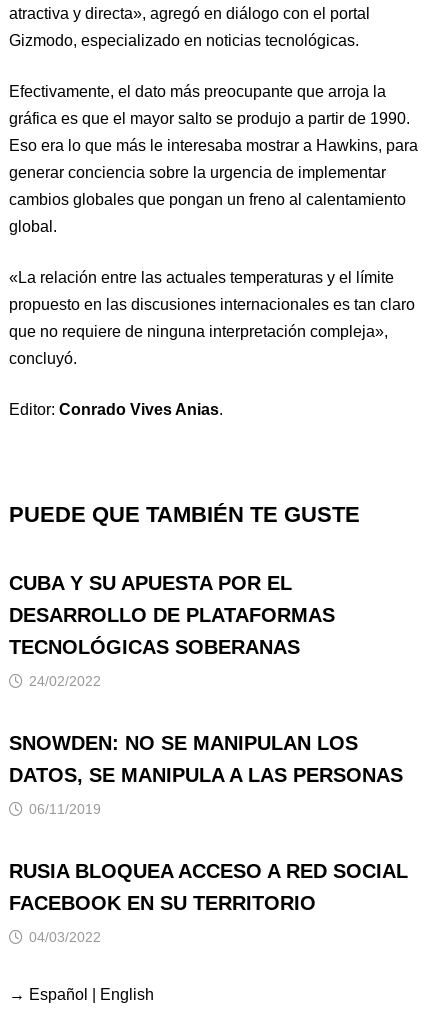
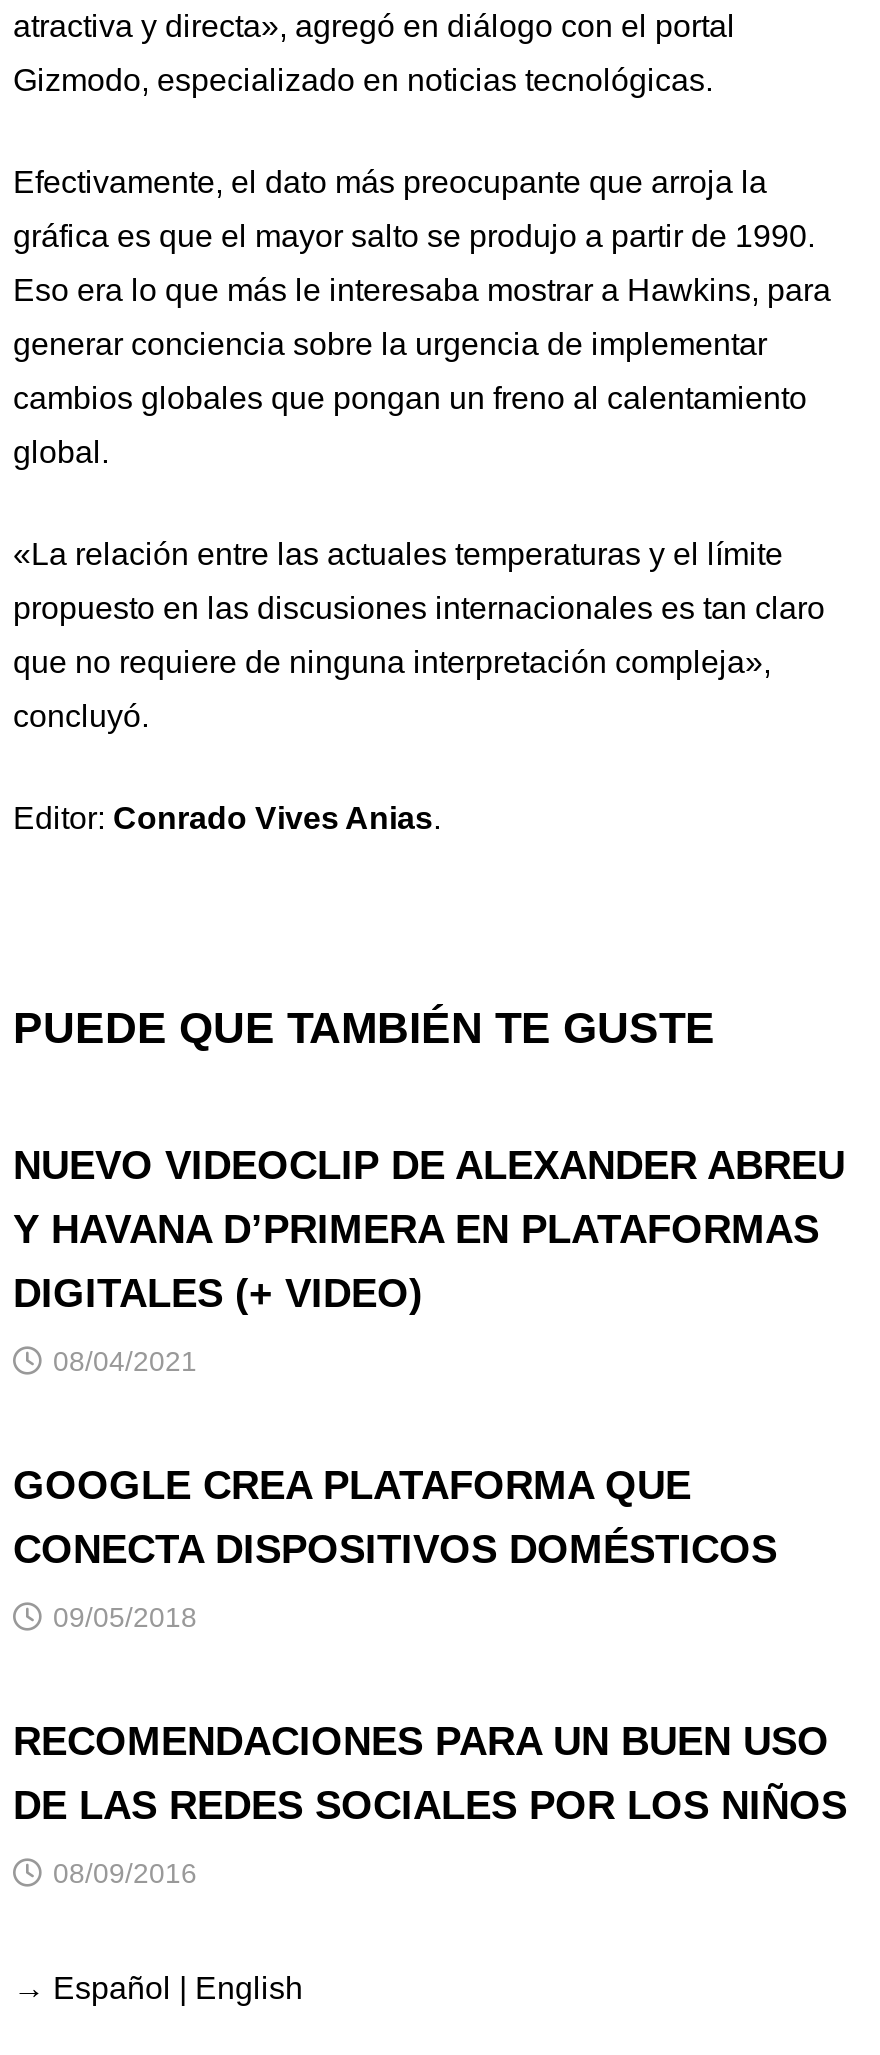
[9,572,292,594] CUBA Y SU APUESTA POR EL -> [13,1144,845,1188] NUEVO VIDEOCLIP DE ALEXANDER ABREU
[9,604,335,626] DESARROLLO DE PLATAFORMAS -> [13,1208,819,1252] Y HAVANA D’PRIMERA EN PLATAFORMAS
[9,636,300,658] TECNOLÓGICAS SOBERANAS -> [13,1272,423,1316] DIGITALES (+ VIDEO)
[29,673,101,689] 24/02/2022 -> [53,1346,197,1378] 08/04/2021
[9,732,358,754] SNOWDEN: NO SE MANIPULAN LOS -> [13,1464,691,1508] GOOGLE CREA PLATAFORMA QUE
[9,764,403,786] DATOS, SE MANIPULA A LAS PERSONAS -> [13,1528,777,1572] CONECTA DISPOSITIVOS DOMÉSTICOS
[29,801,101,817] 06/11/2019 -> [53,1602,197,1634] 09/05/2018
[9,860,408,882] RUSIA BLOQUEA ACCESO A RED SOCIAL -> [13,1720,829,1764] RECOMENDACIONES PARA UN BUEN USO
[9,892,316,914] FACEBOOK EN SU TERRITORIO -> [13,1784,847,1828] DE LAS REDES SOCIALES POR LOS NIÑOS
[29,929,101,945] 04/03/2022 -> [53,1858,197,1890] 08/09/2016

